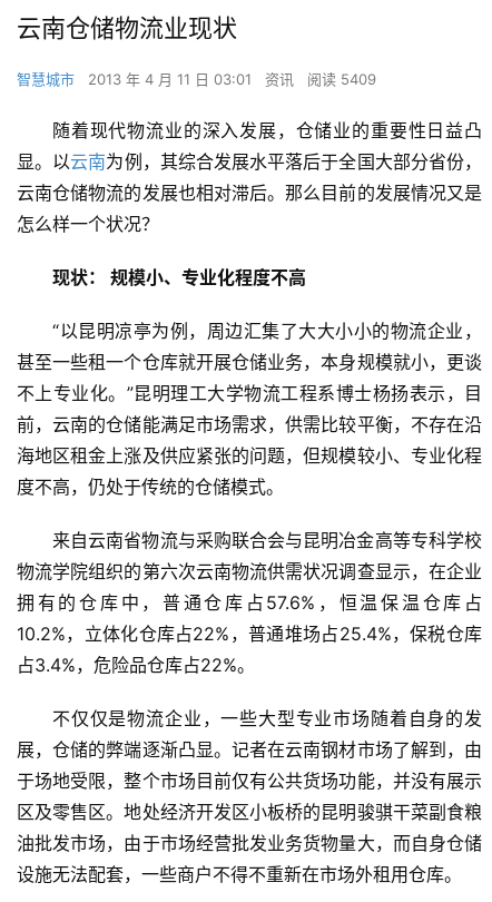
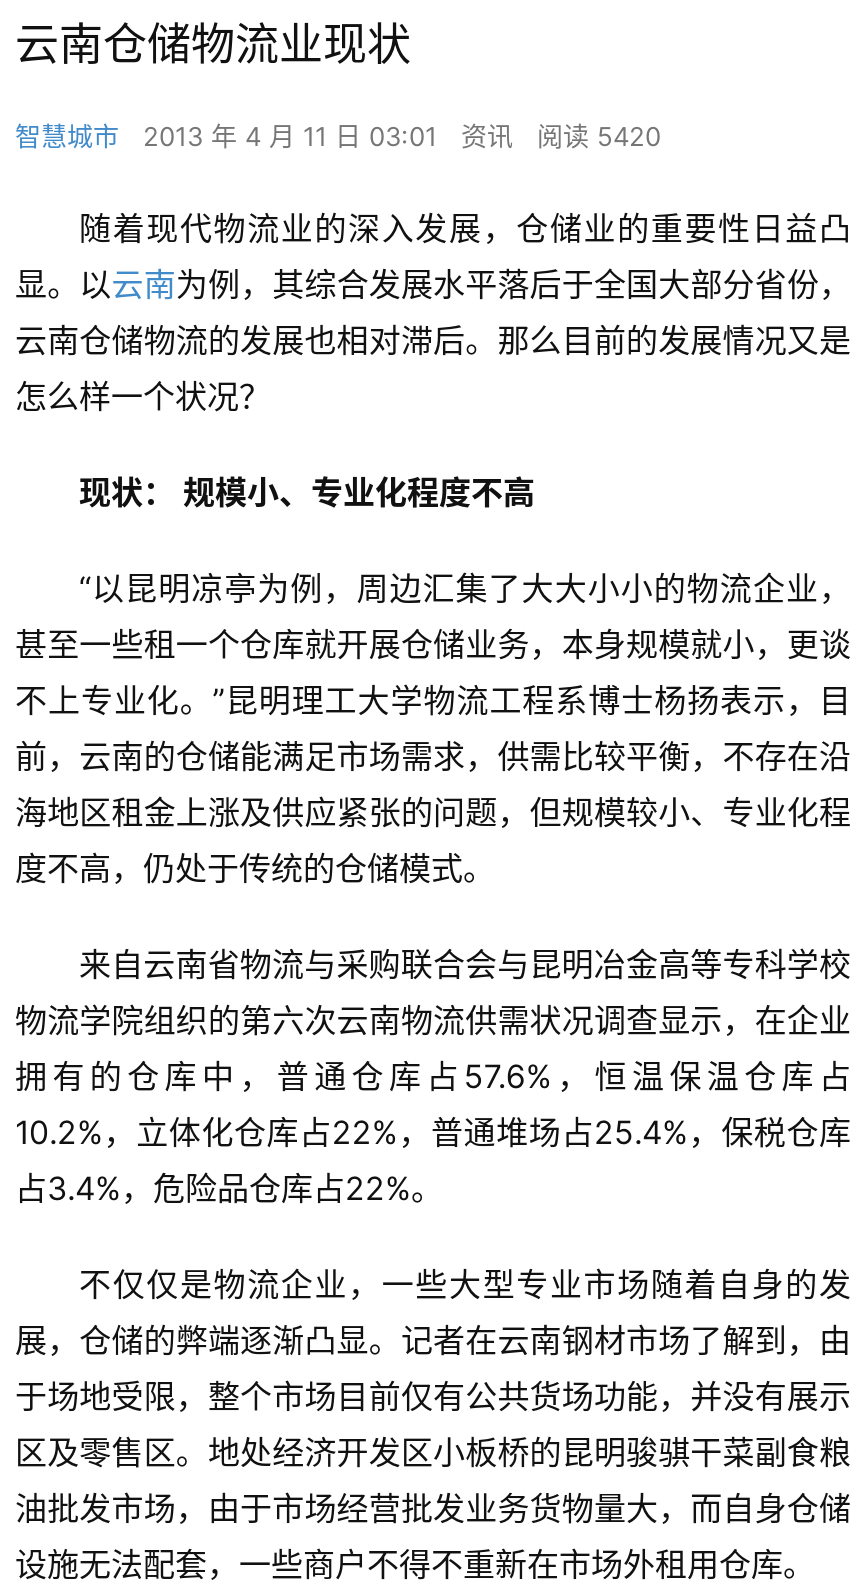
[17,70,376,88] 智慧城市 2013 年 4 月 11 日 03:01 资讯 阅读 5409 -> [15,120,661,152] 智慧城市 2013 年 4 月 11 日 03:01 资讯 阅读 5420

